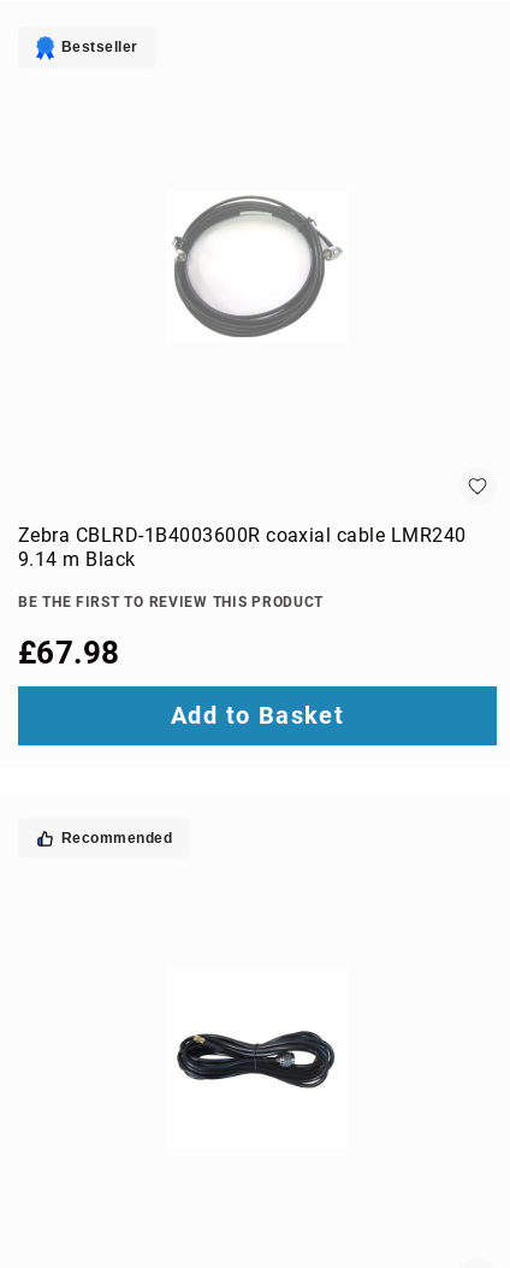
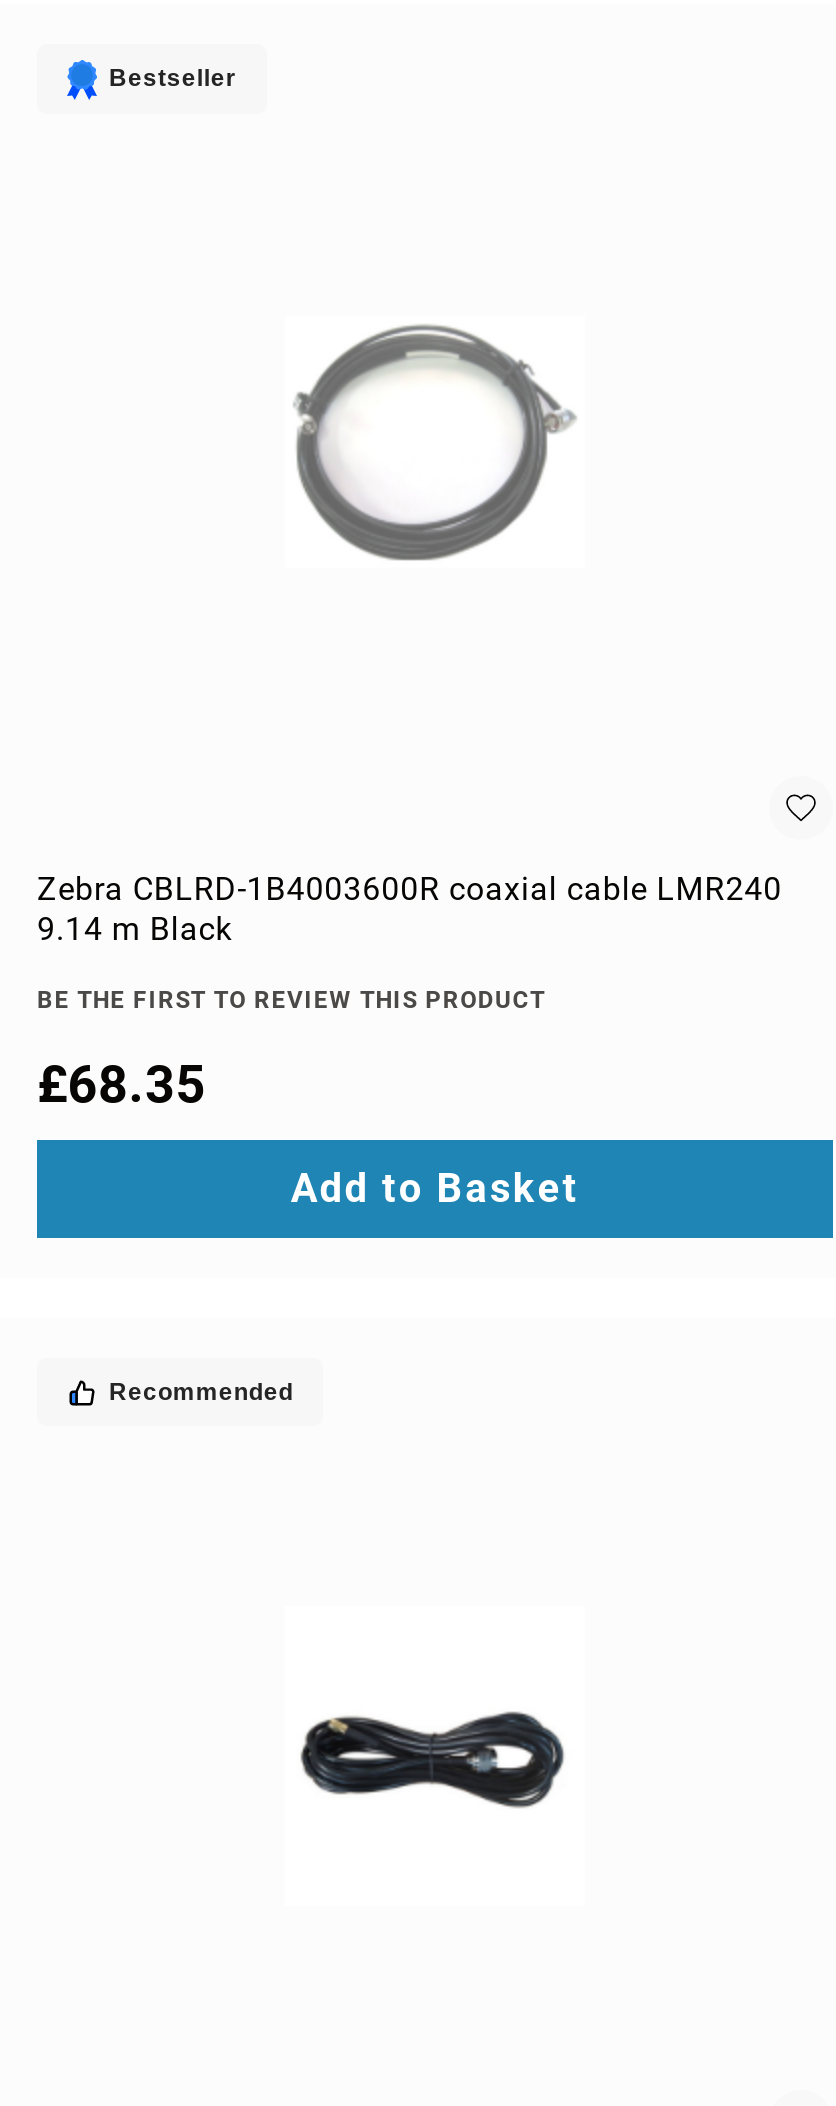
[18,635,120,671] £67.98 -> [37,1054,206,1114] £68.35

